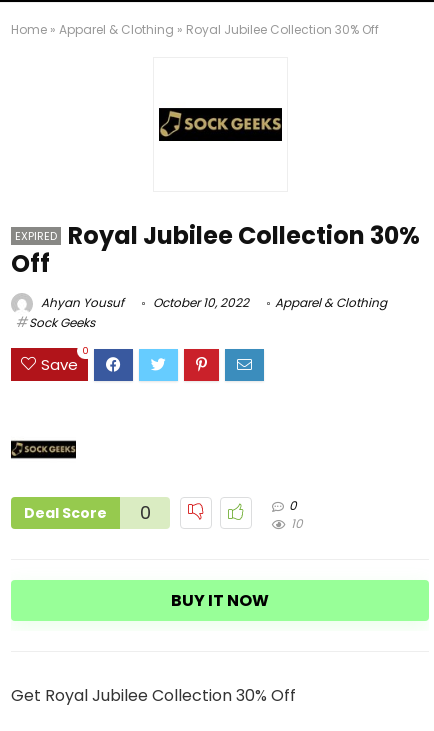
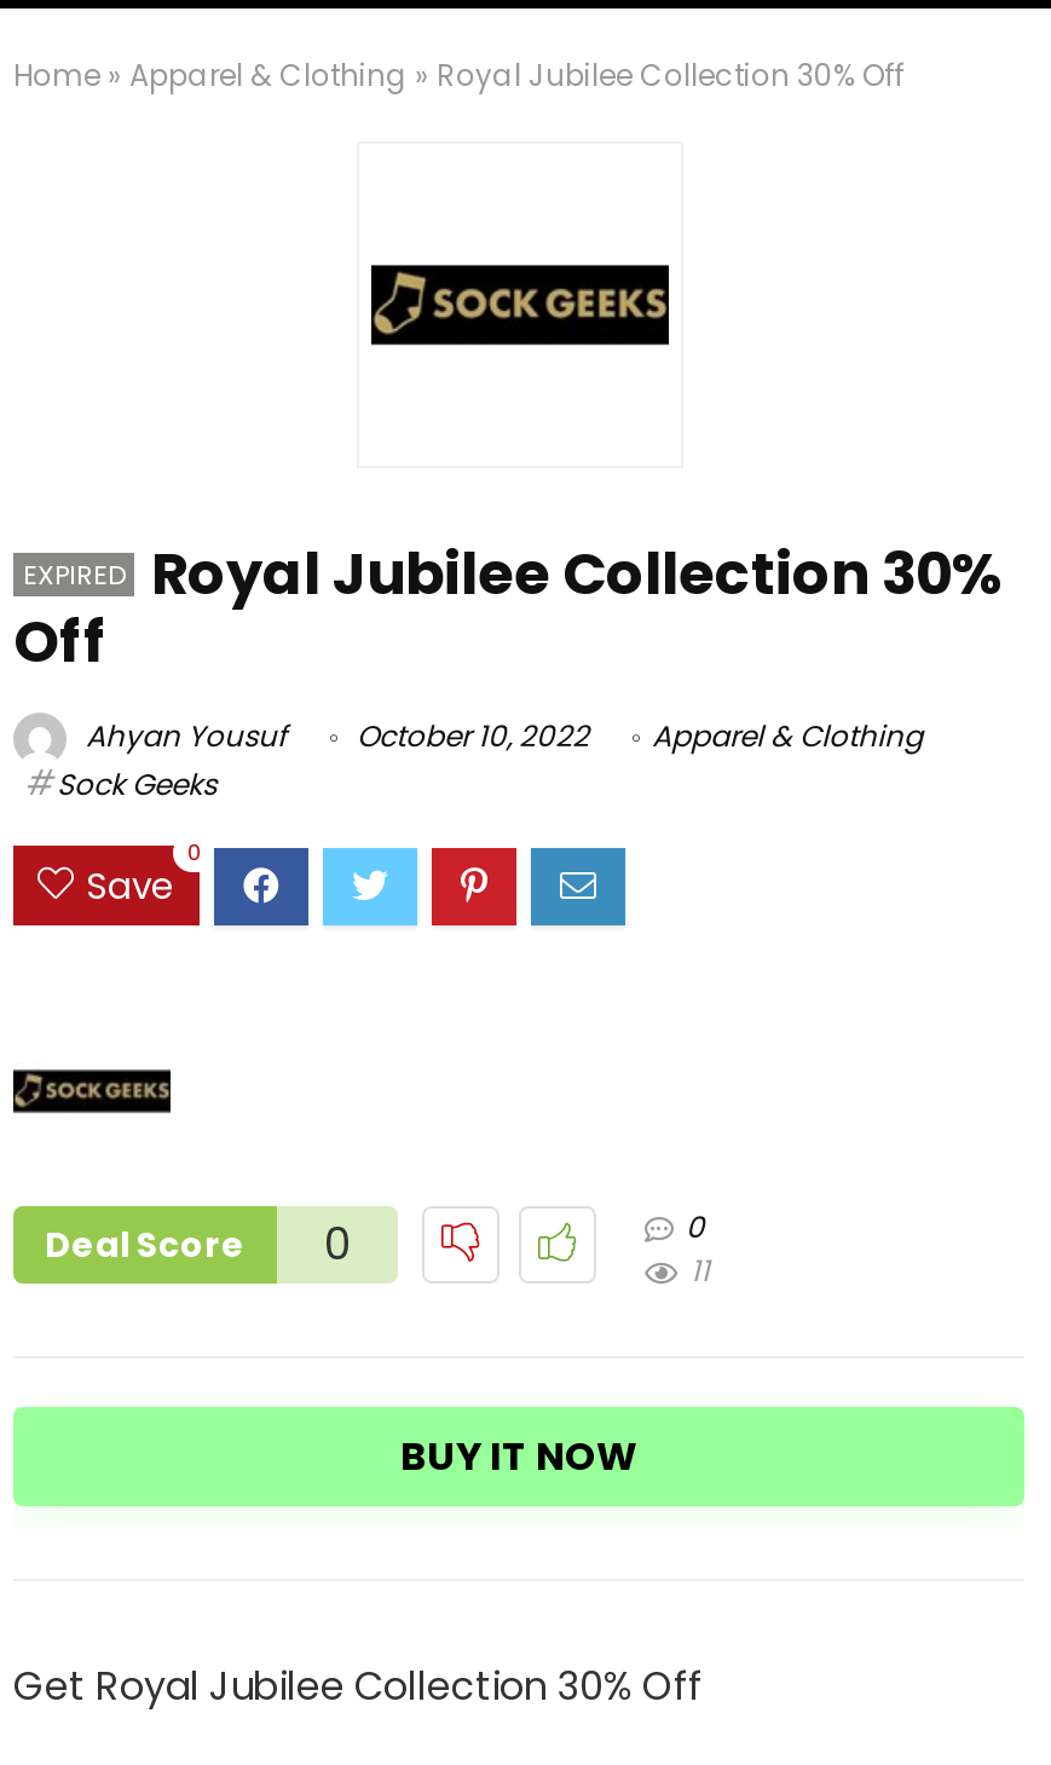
[291,515,303,532] 10 -> [691,1250,710,1291] 11

